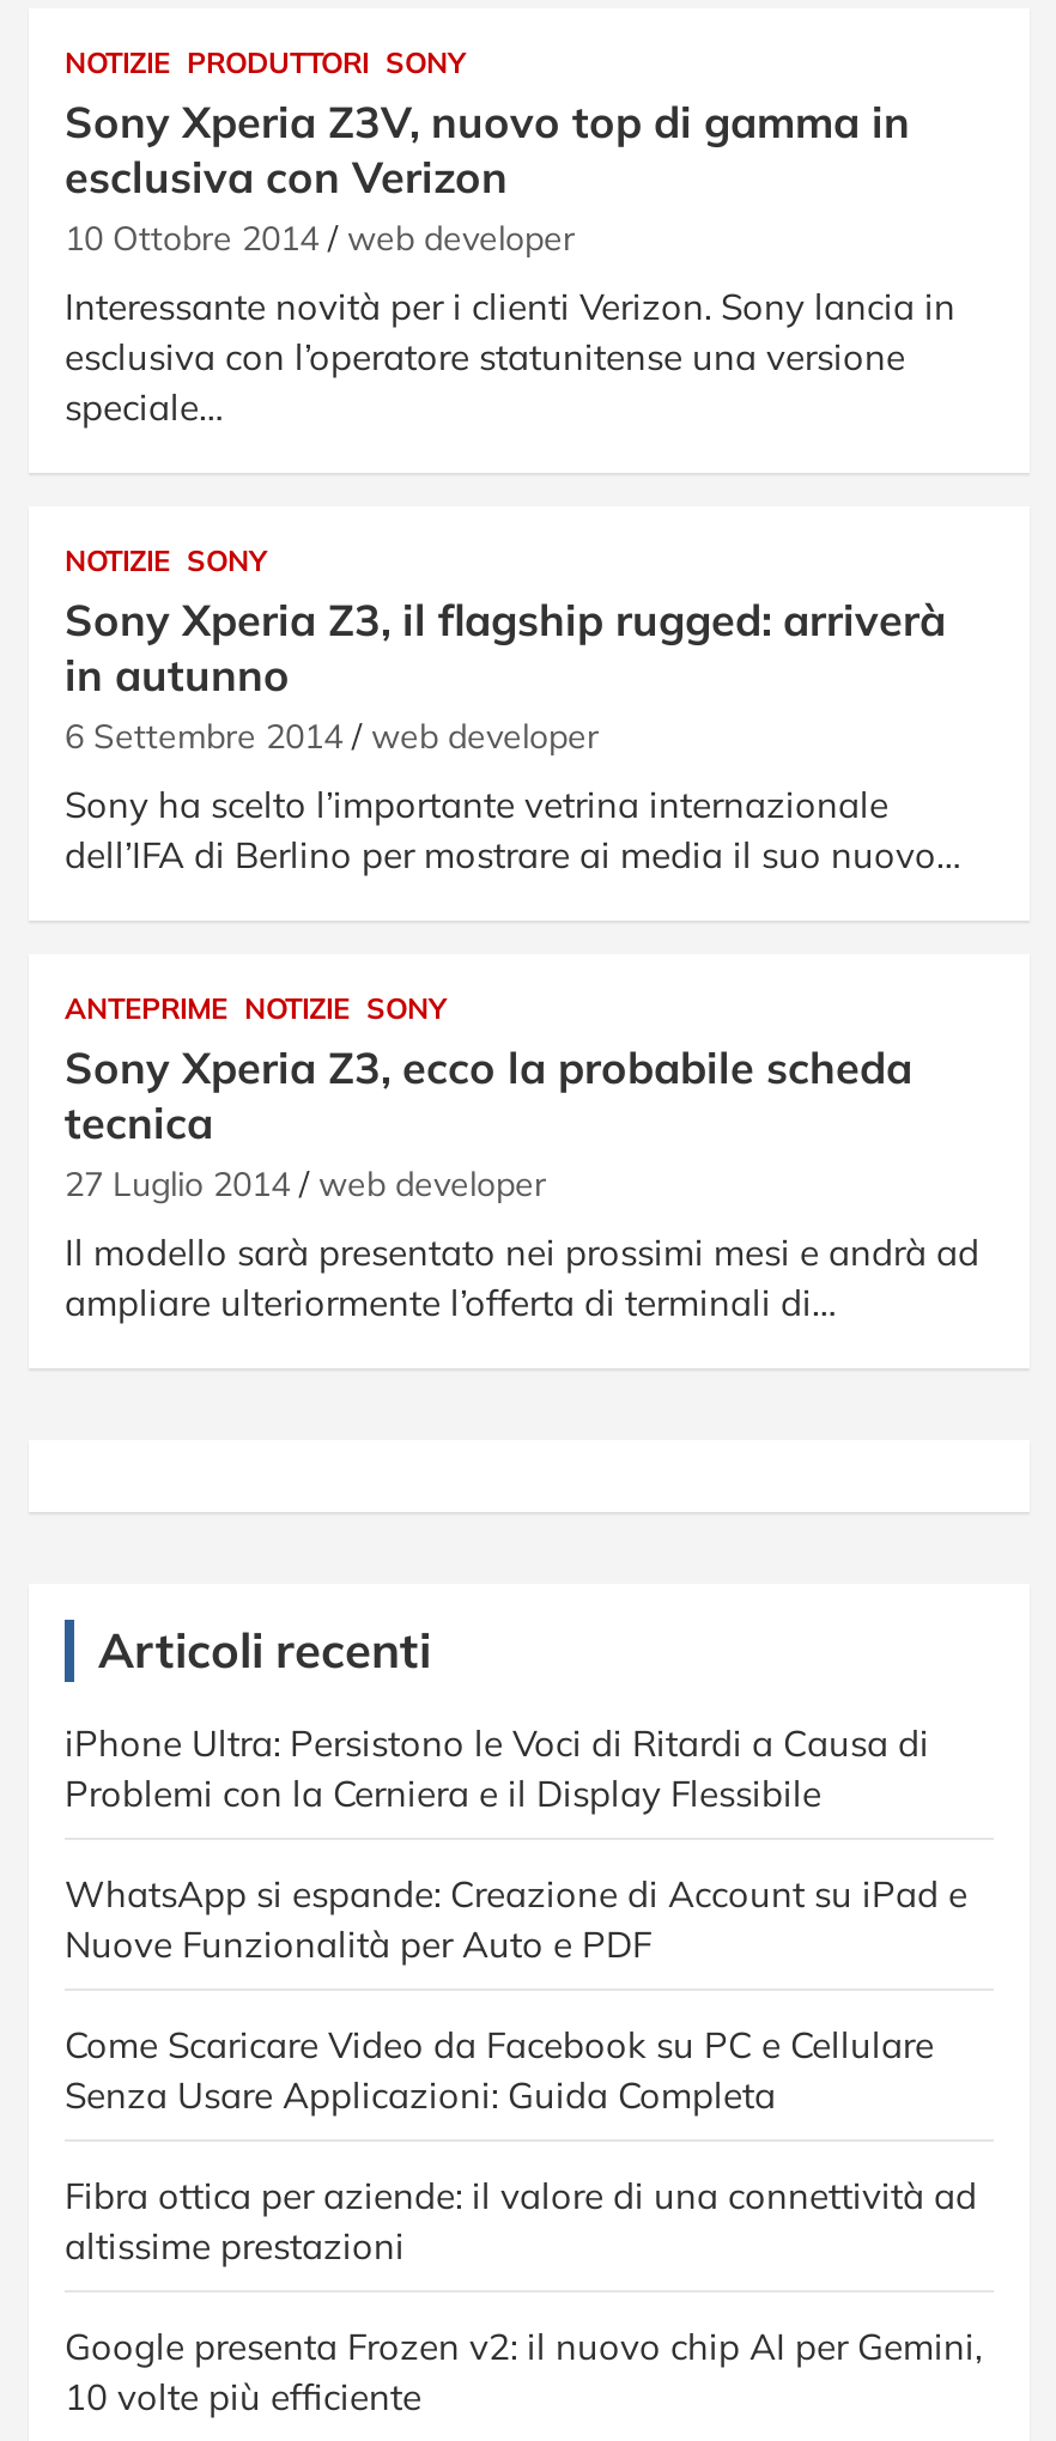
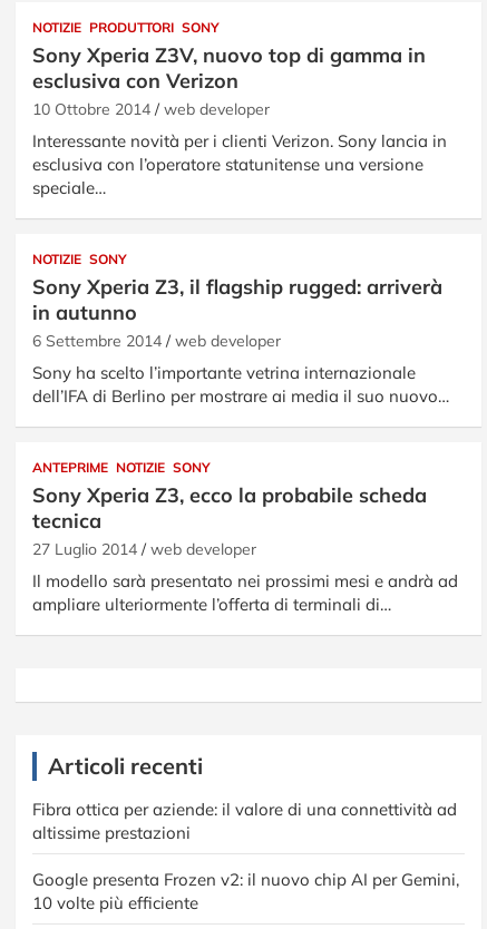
[65,1721,967,2118] iPhone Ultra: Persistono le Voci di Ritardi a Causa di | Problemi con la Cerniera e il Display Flessibile | WhatsApp si espande: Creazione di Account su iPad e | Nuove Funzionalità per Auto e PDF | Come Scaricare Video da Facebook su PC e Cellulare | Senza Usare Applicazioni: Guida Completa -> none

